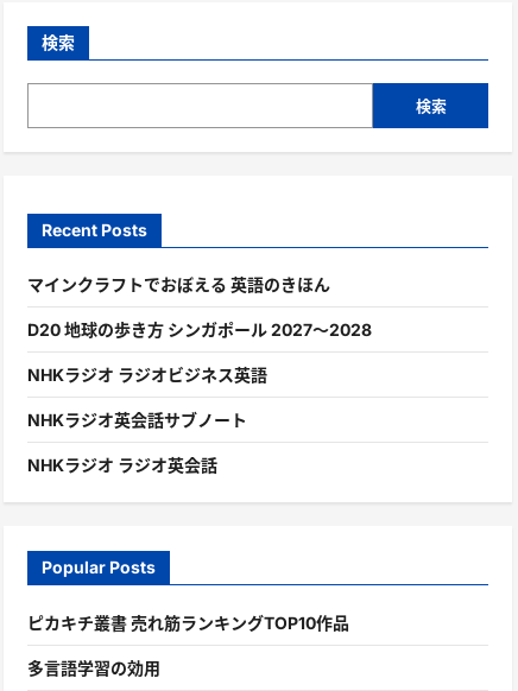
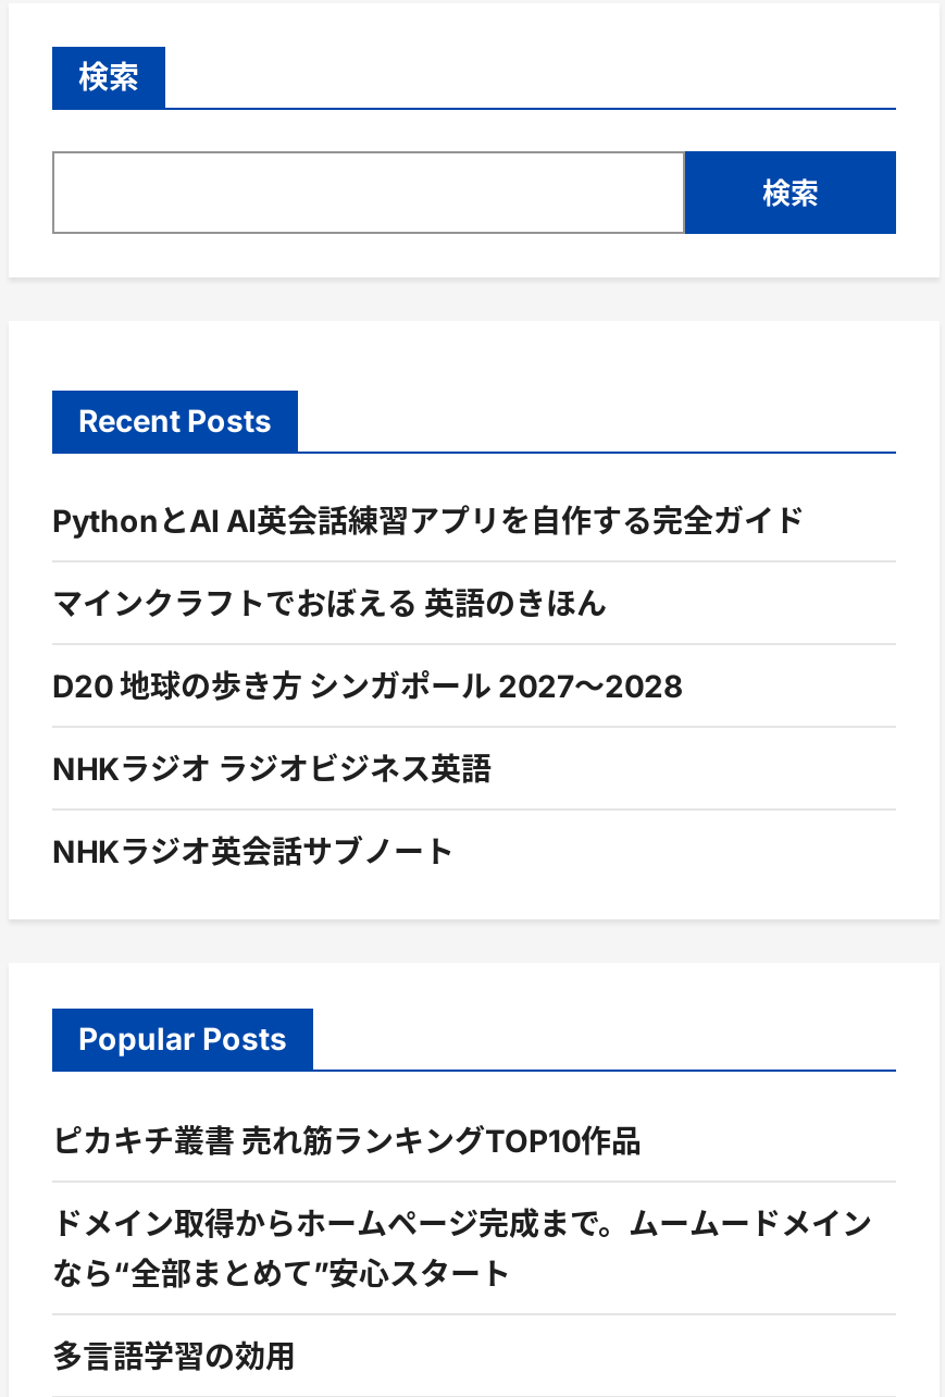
none -> [52,500,805,537] PythonとAI AI英会話練習アプリを自作する完全ガイド
[27,455,217,475] NHKラジオ ラジオ英会話 -> none
none -> [52,1203,872,1290] ドメイン取得からホームページ完成まで。ムームードメイン | なら“全部まとめて”安心スタート

